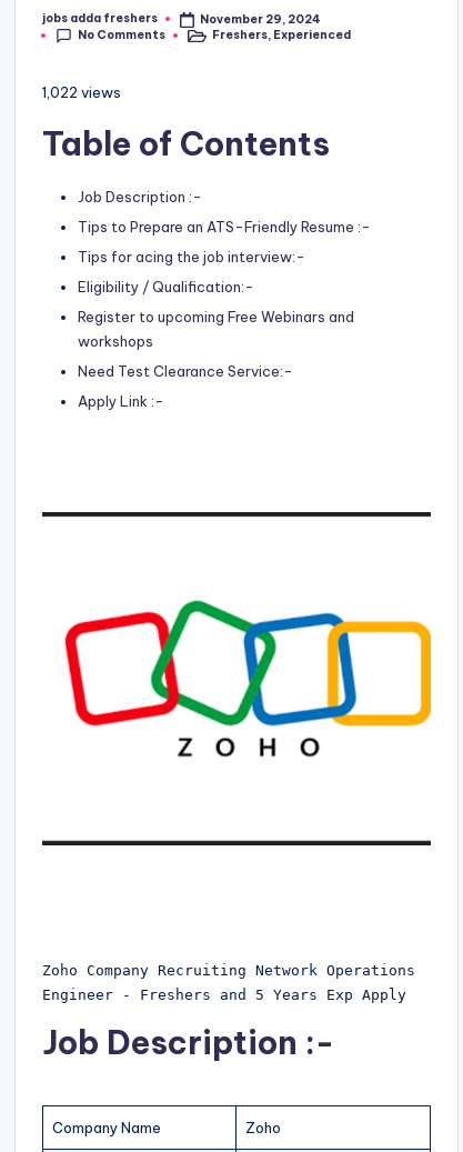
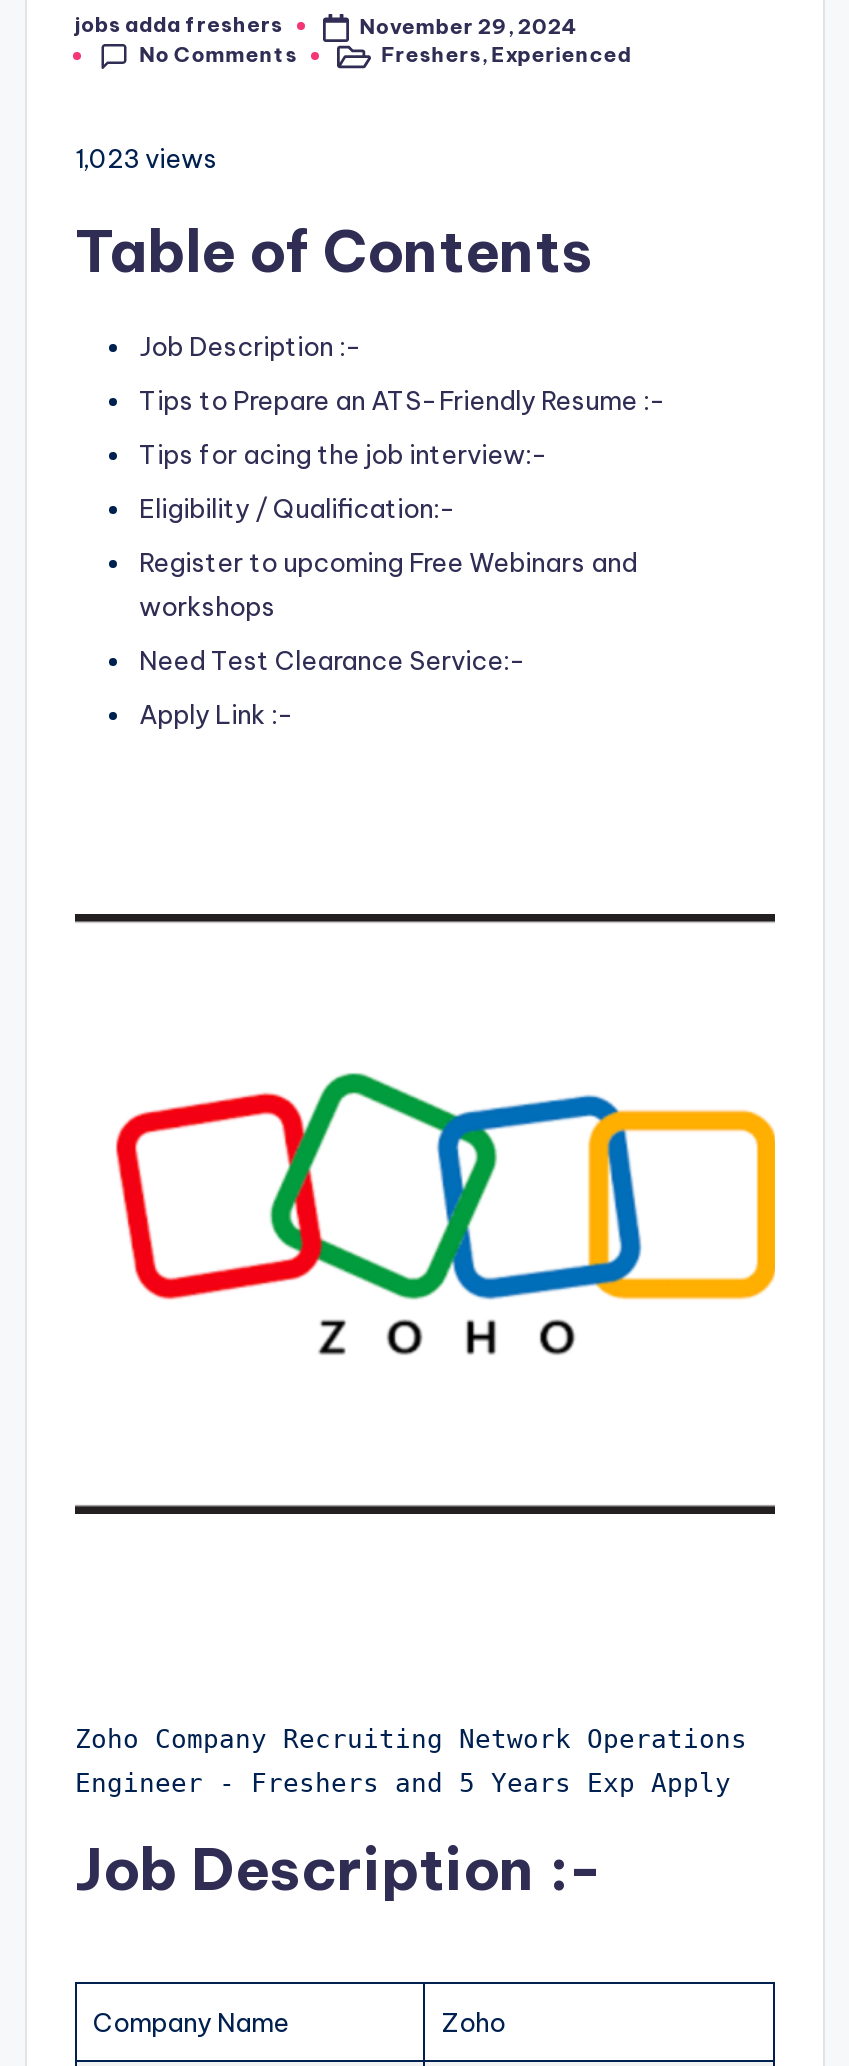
[42,83,121,101] 1,022 views -> [75,141,217,173] 1,023 views

